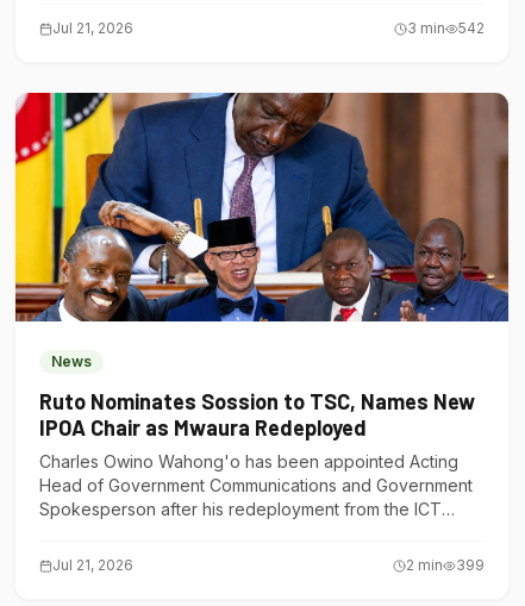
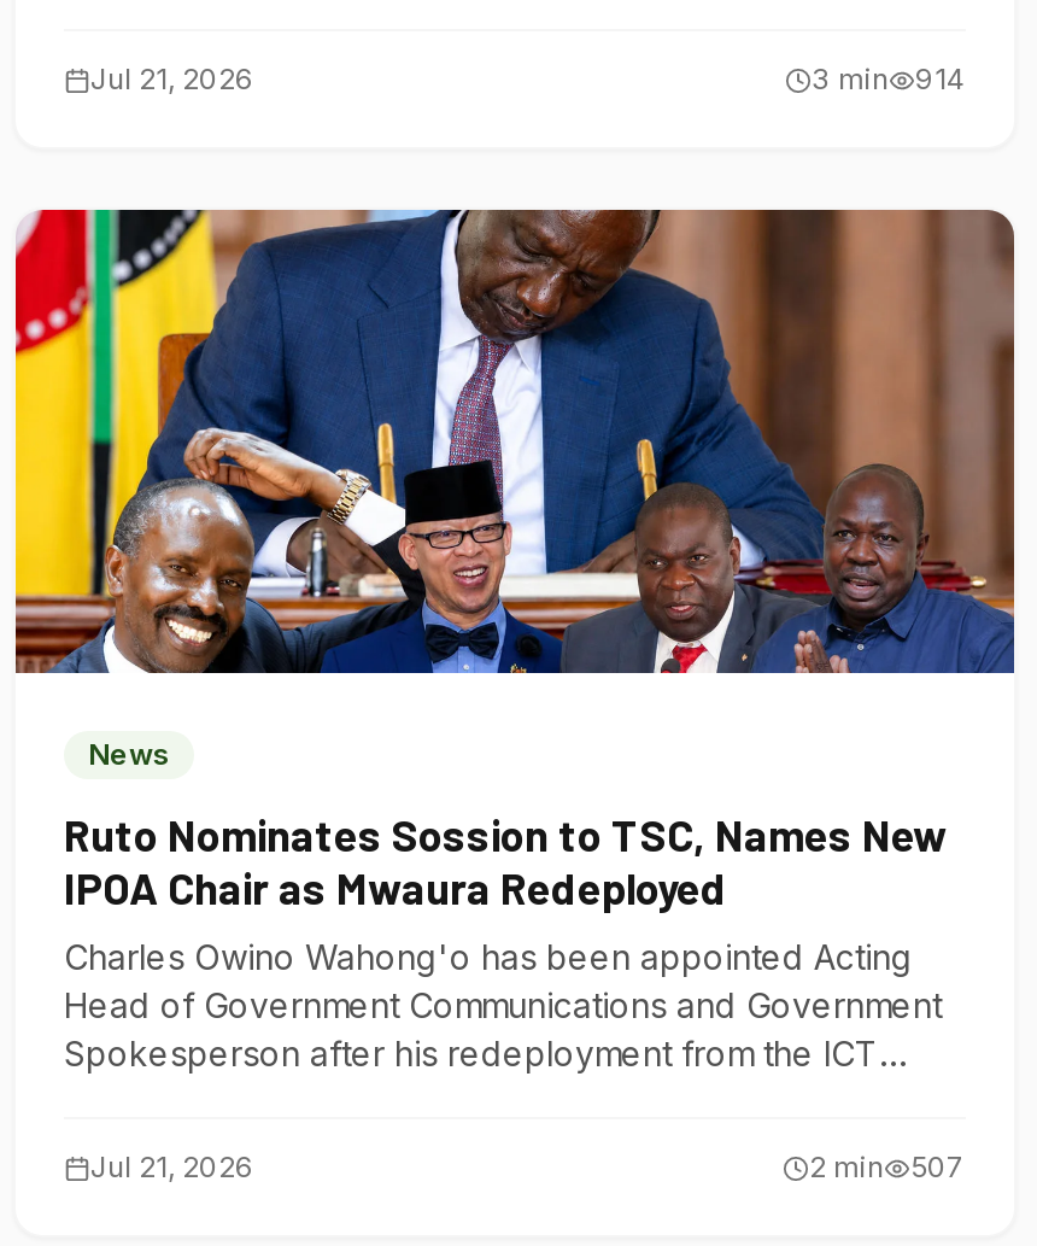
[407,19,485,37] 3 min 542 -> [812,60,966,96] 3 min 914
[406,556,485,574] 2 min 399 -> [809,1148,966,1184] 2 min 507

